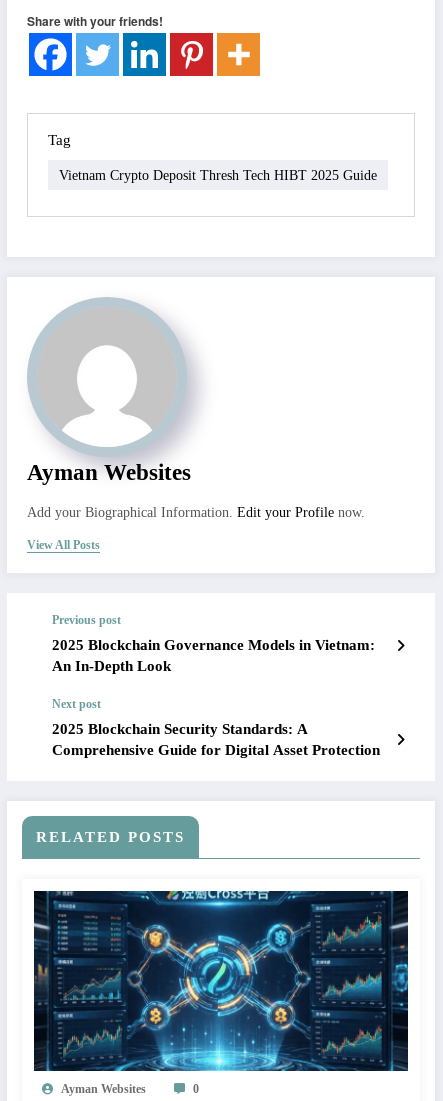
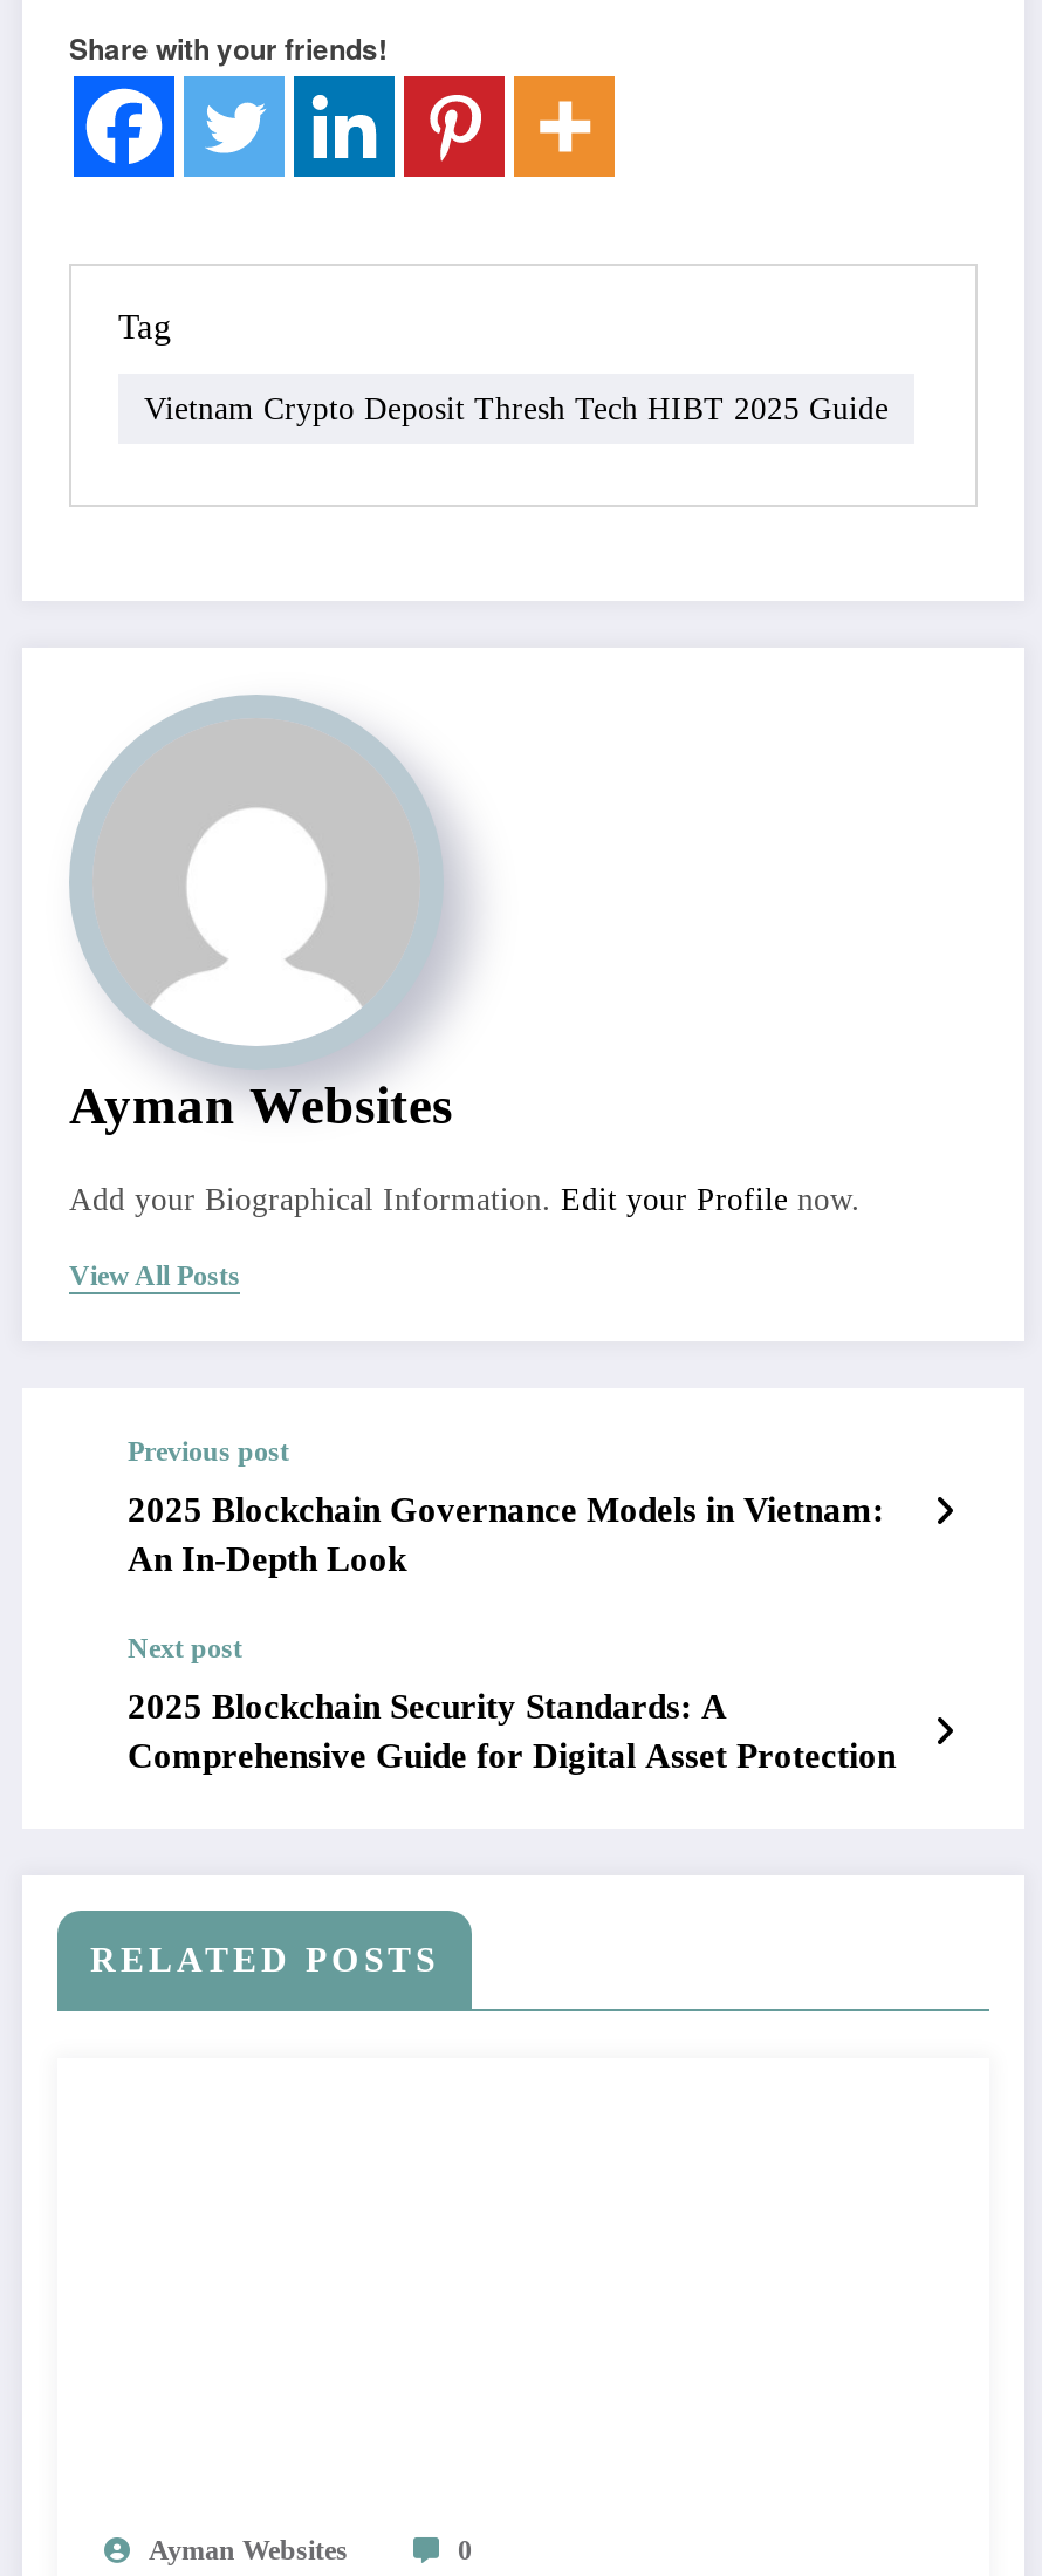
[33,890,409,1072] [image] -> none

